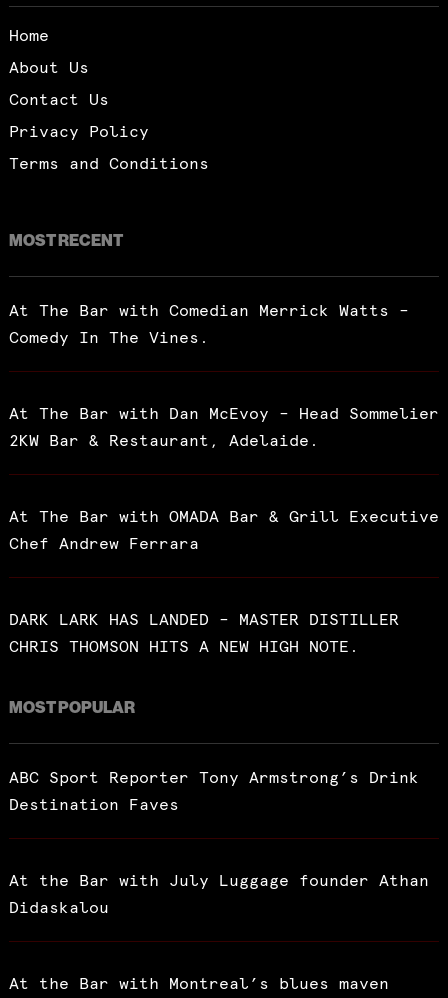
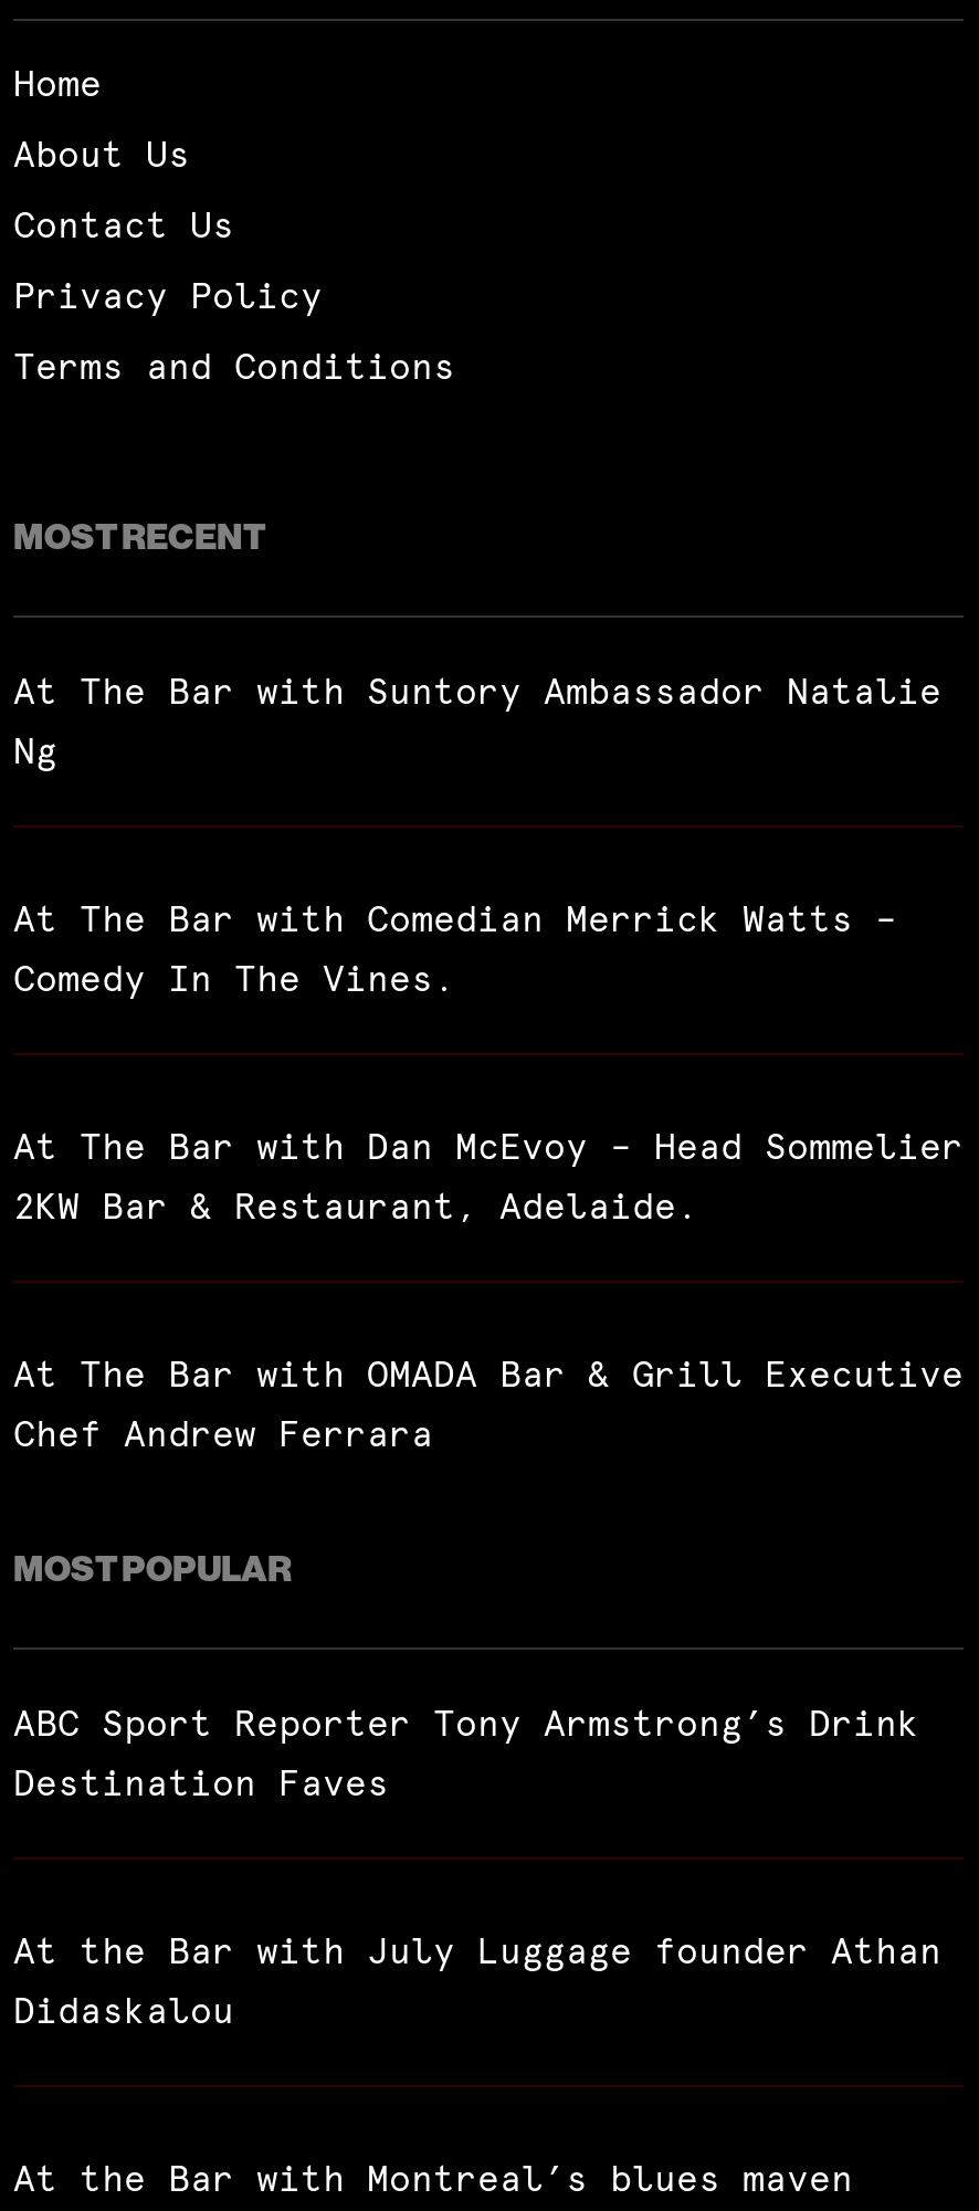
none -> [13,669,941,773] At The Bar with Suntory Ambassador Natalie | Ng
moved [9,300,439,553] -> [13,897,964,1456]: At The Bar with Comedian Merrick Watts – | Comedy In The Vines. | At The Bar with Dan McEvoy – Head Sommelier | 2KW Bar & Restaurant, Adelaide. | At The Bar with OMADA Bar & Grill Executive | Chef Andrew Ferrara
[9,609,399,656] DARK LARK HAS LANDED – MASTER DISTILLER | CHRIS THOMSON HITS A NEW HIGH NOTE. -> none

